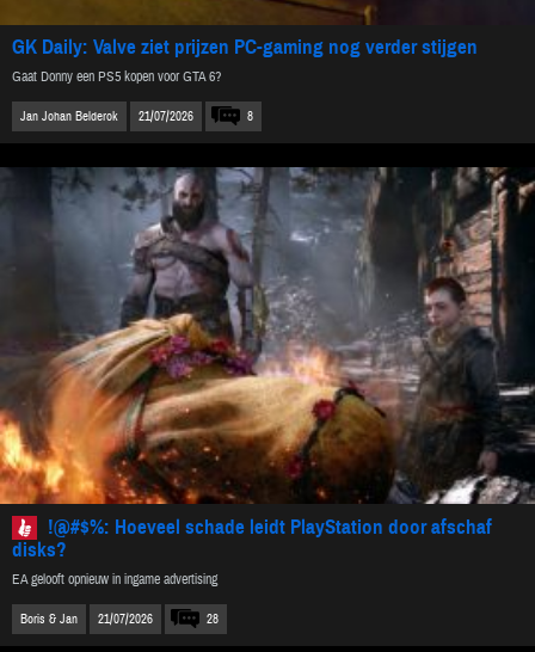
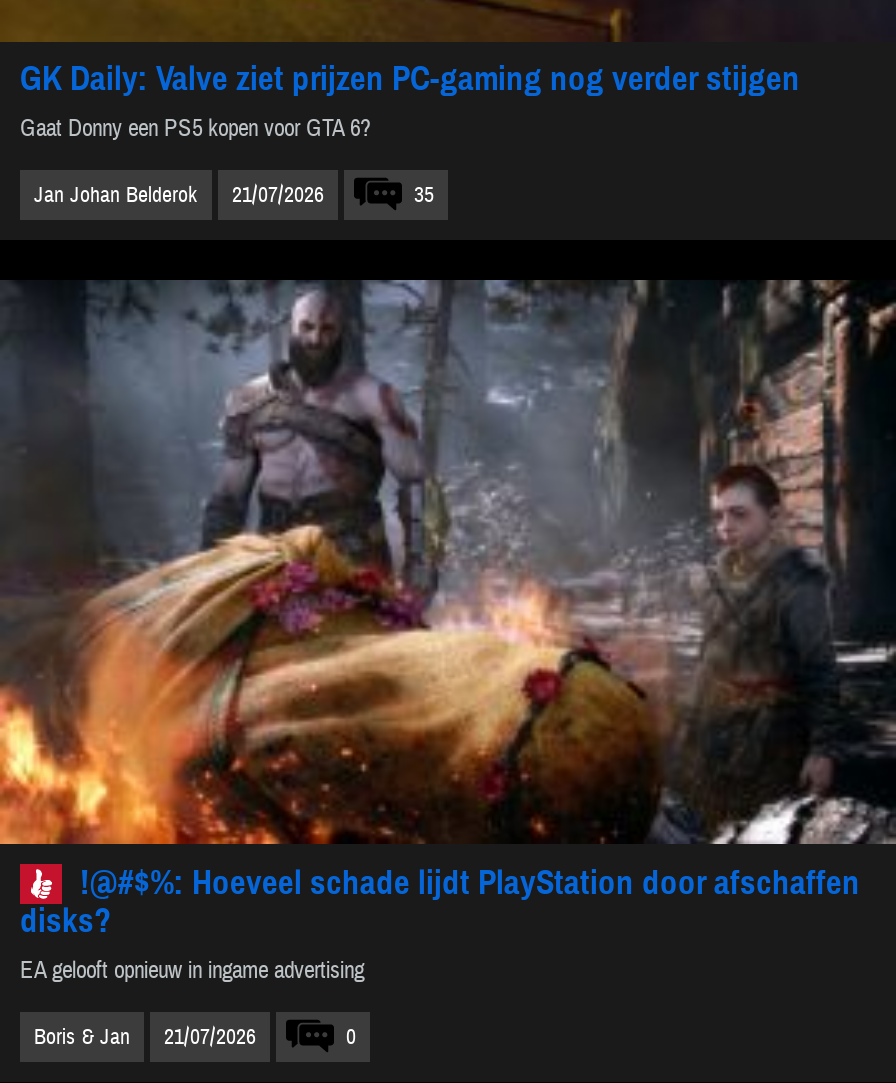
[247,108,253,126] 8 -> [414,180,434,210] 35
[48,515,492,540] !@#$%: Hoeveel schade leidt PlayStation door afschaf -> [80,862,860,904] !@#$%: Hoeveel schade lijdt PlayStation door afschaffen
[207,610,219,628] 28 -> [346,1022,356,1052] 0

